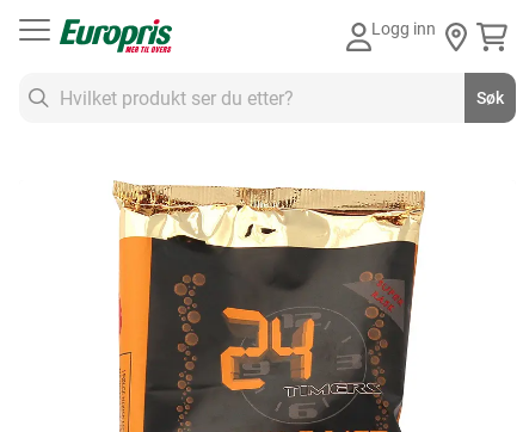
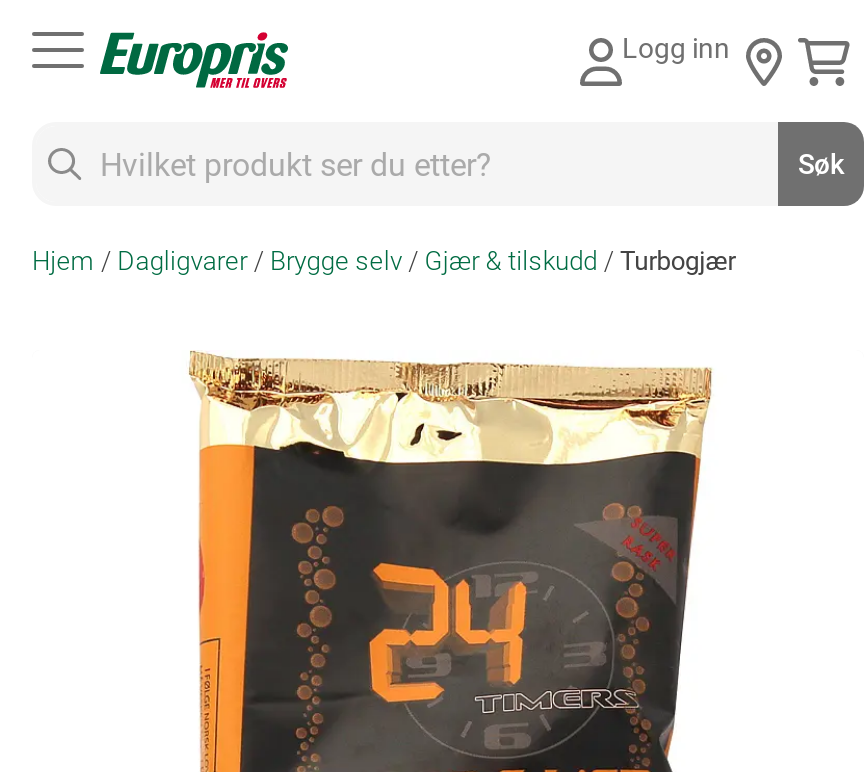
none -> [32,246,736,276] Hjem | Dagligvarer | Brygge selv | Gjær & tilskudd | Turbogjær

